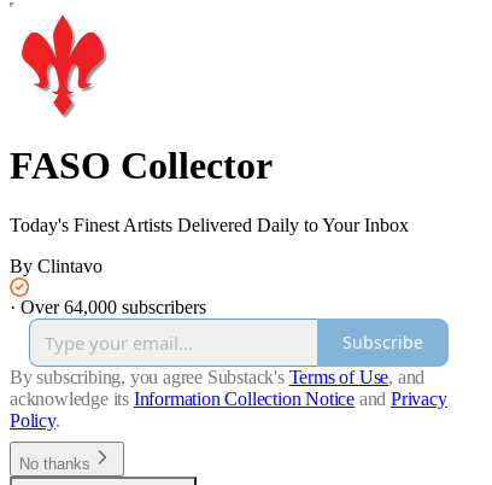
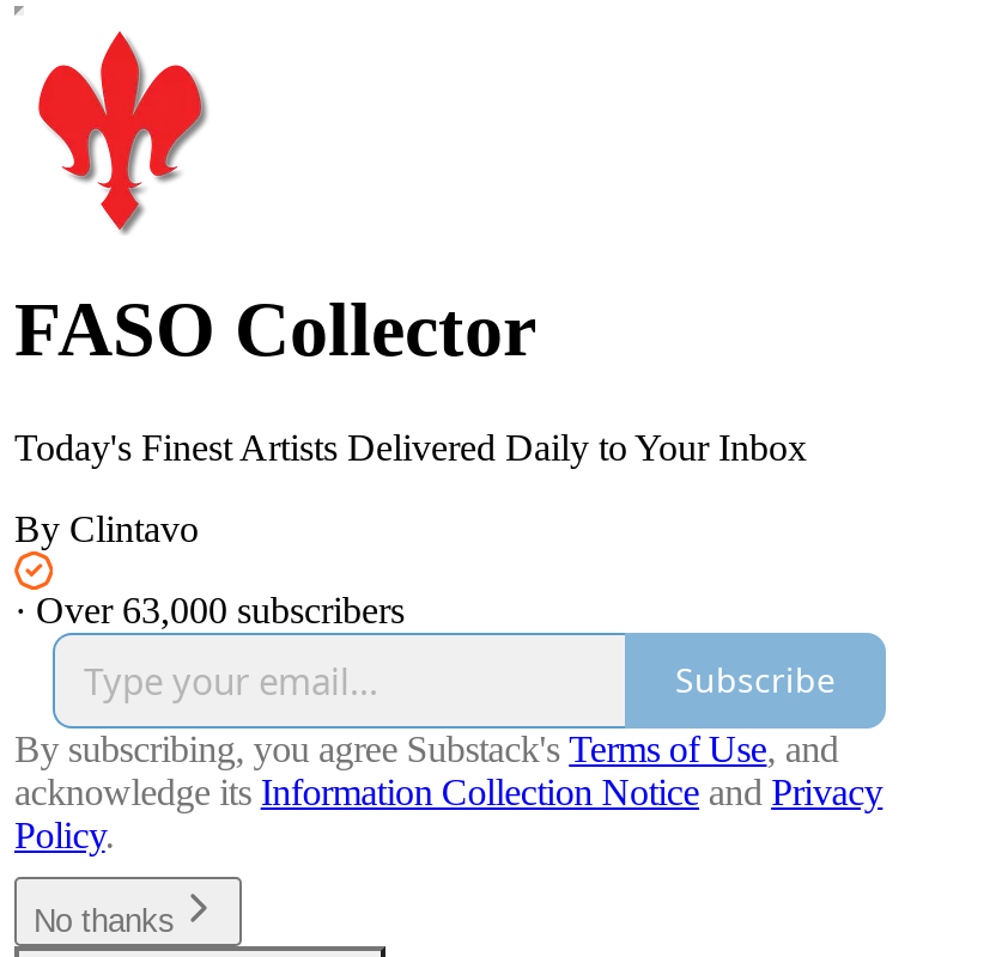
[10,297,206,317] ·Over 64,000 subscribers -> [14,590,405,630] ·Over 63,000 subscribers

